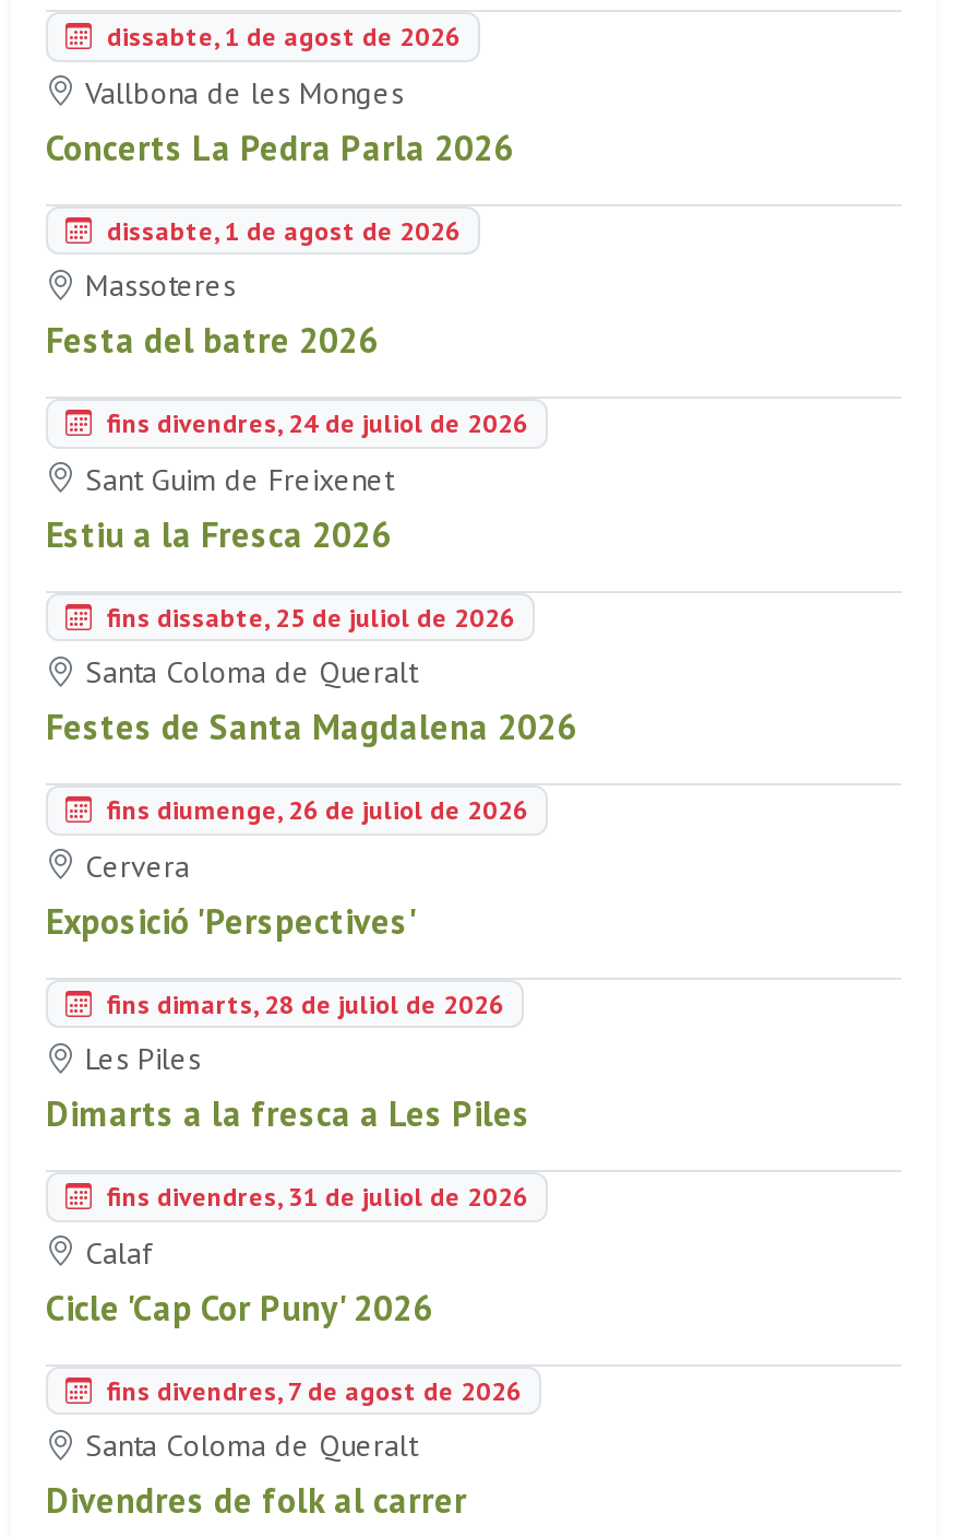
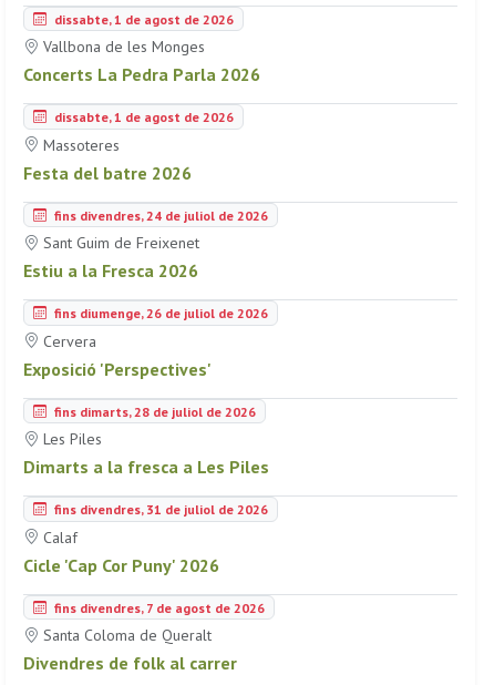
[46,600,576,749] fins dissabte, 25 de juliol de 2026 | Santa Coloma de Queralt | Festes de Santa Magdalena 2026 -> none

